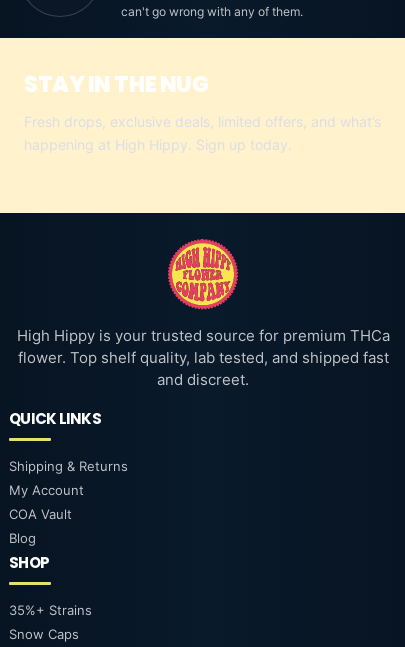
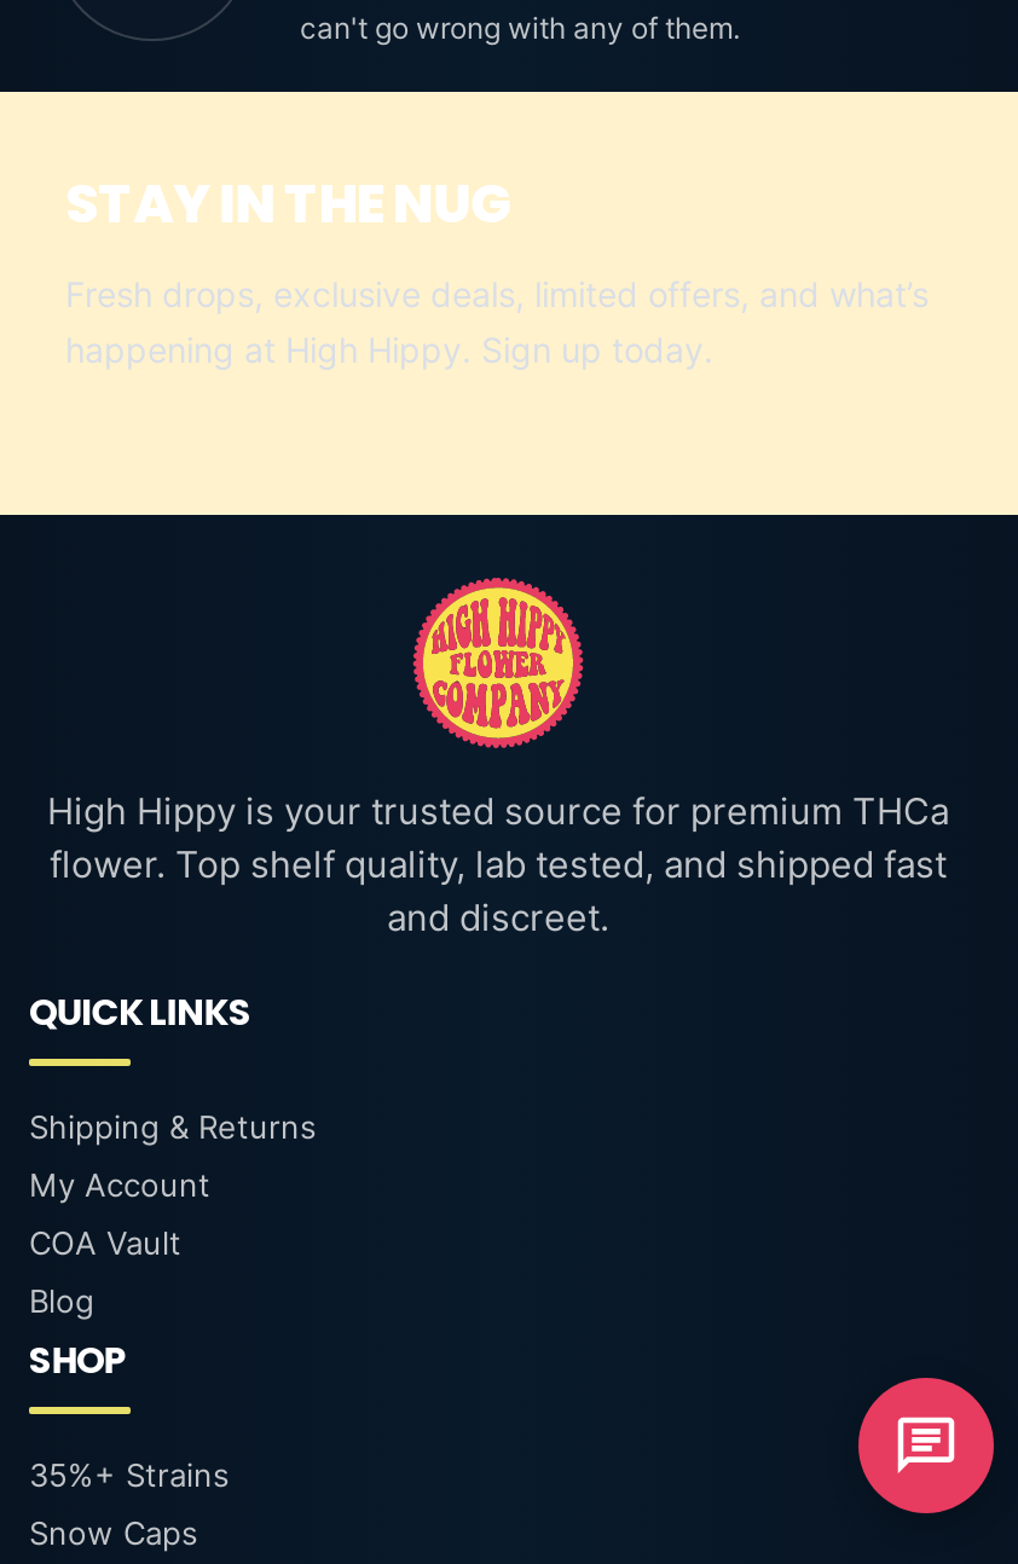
none -> [856,1375,996,1516] [image]

